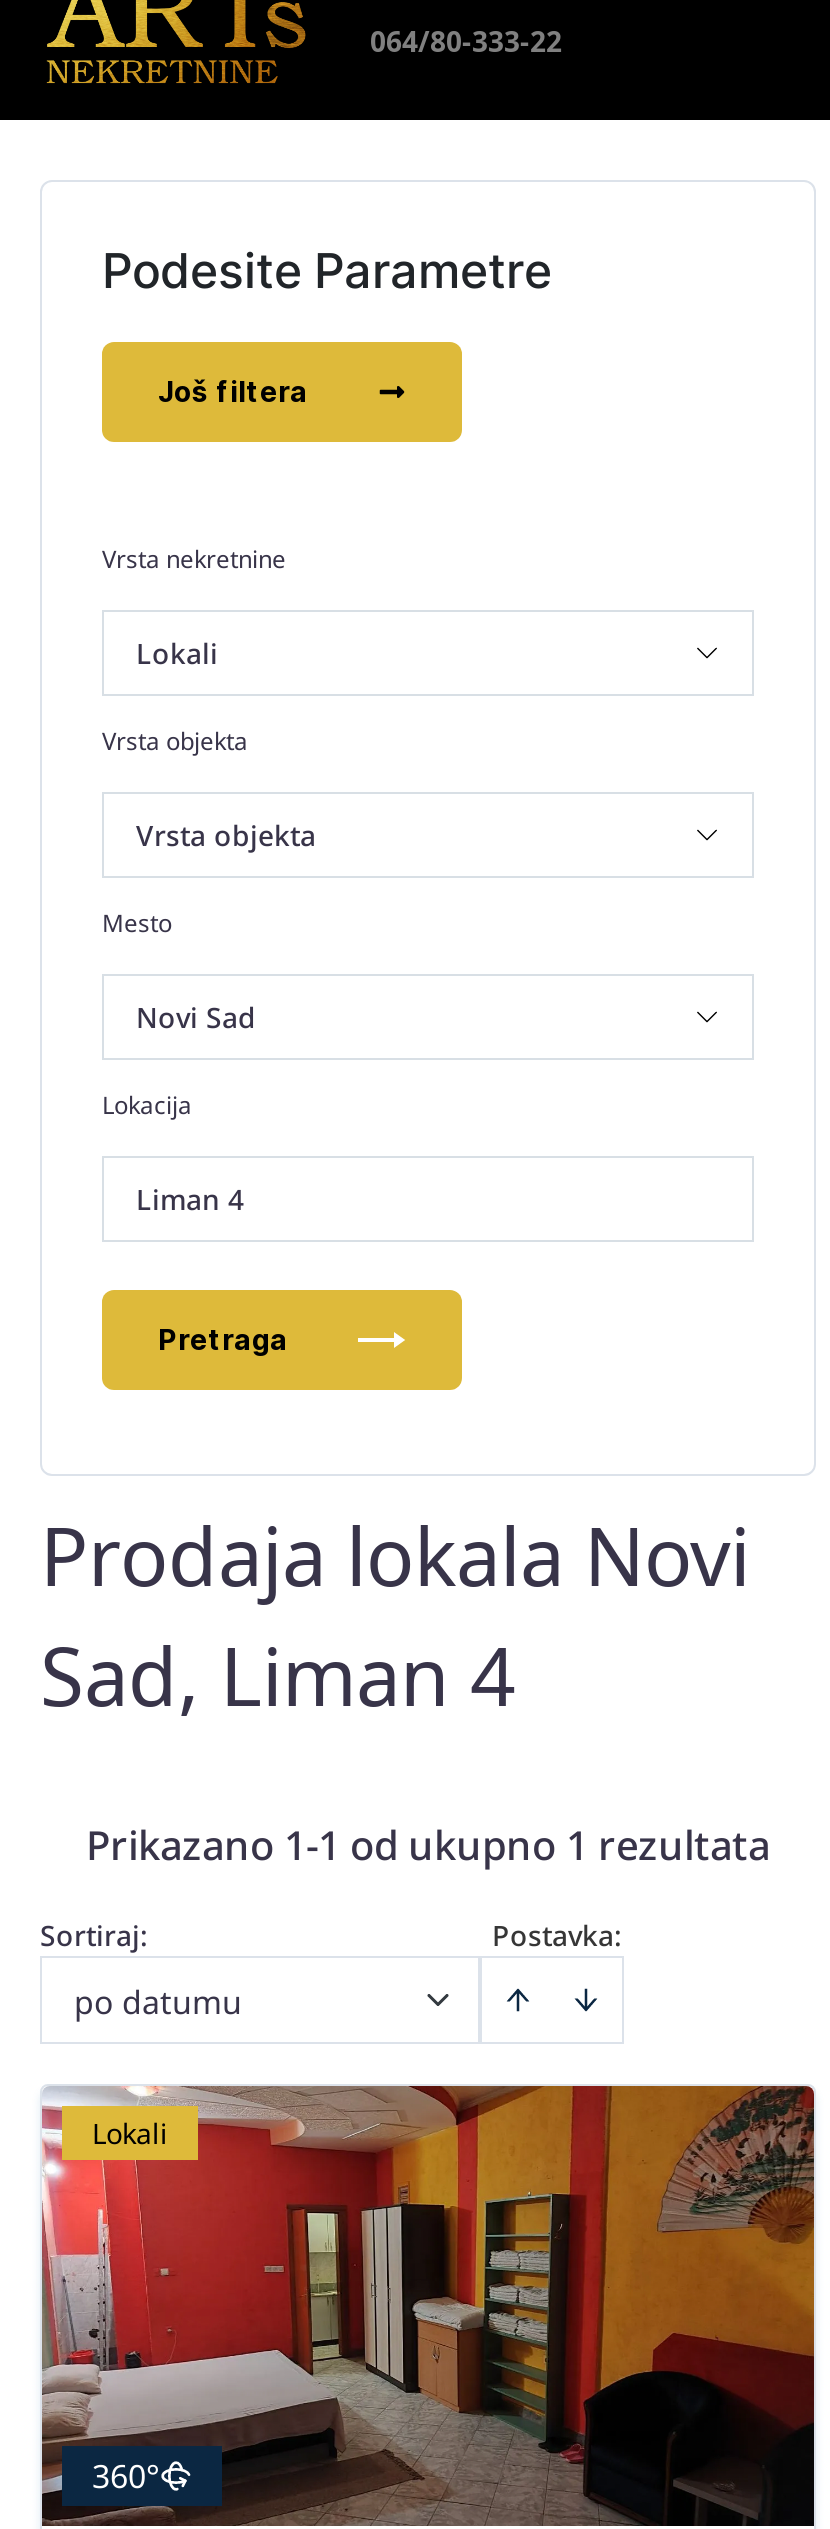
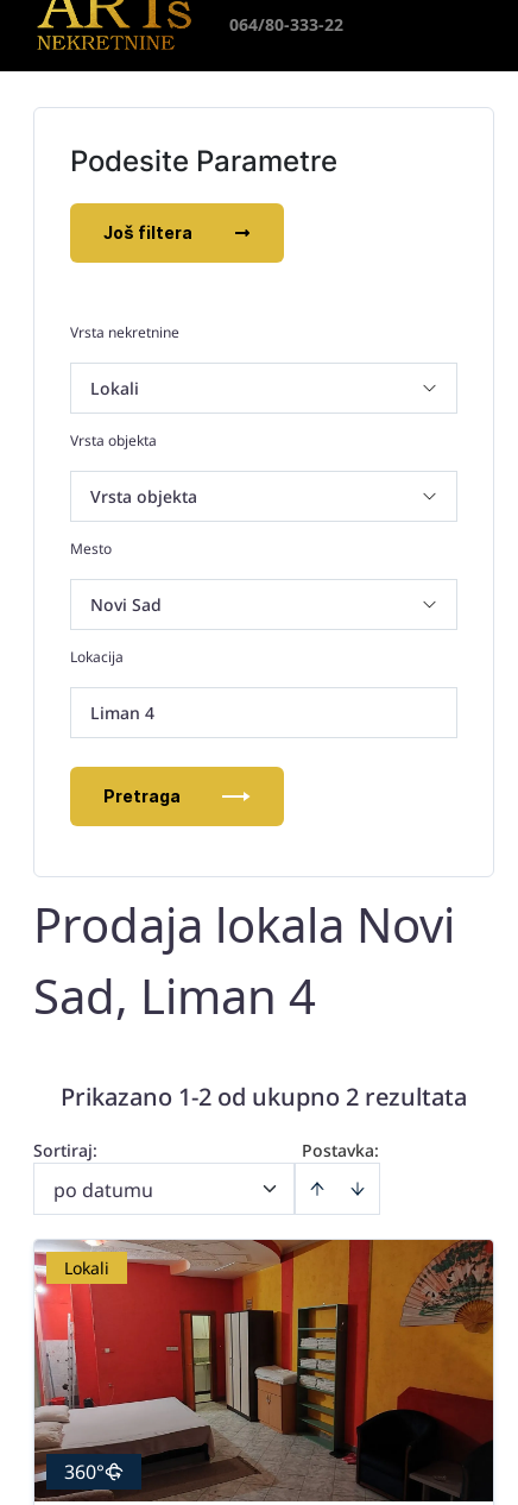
[86,1818,770,1872] Prikazano 1-1 od ukupno 1 rezultata -> [61,1081,467,1113] Prikazano 1-2 od ukupno 2 rezultata

